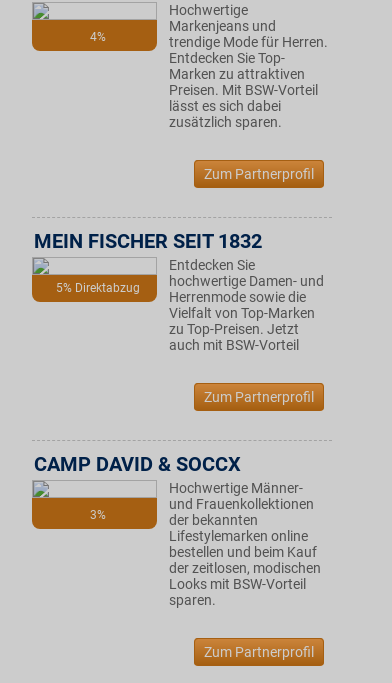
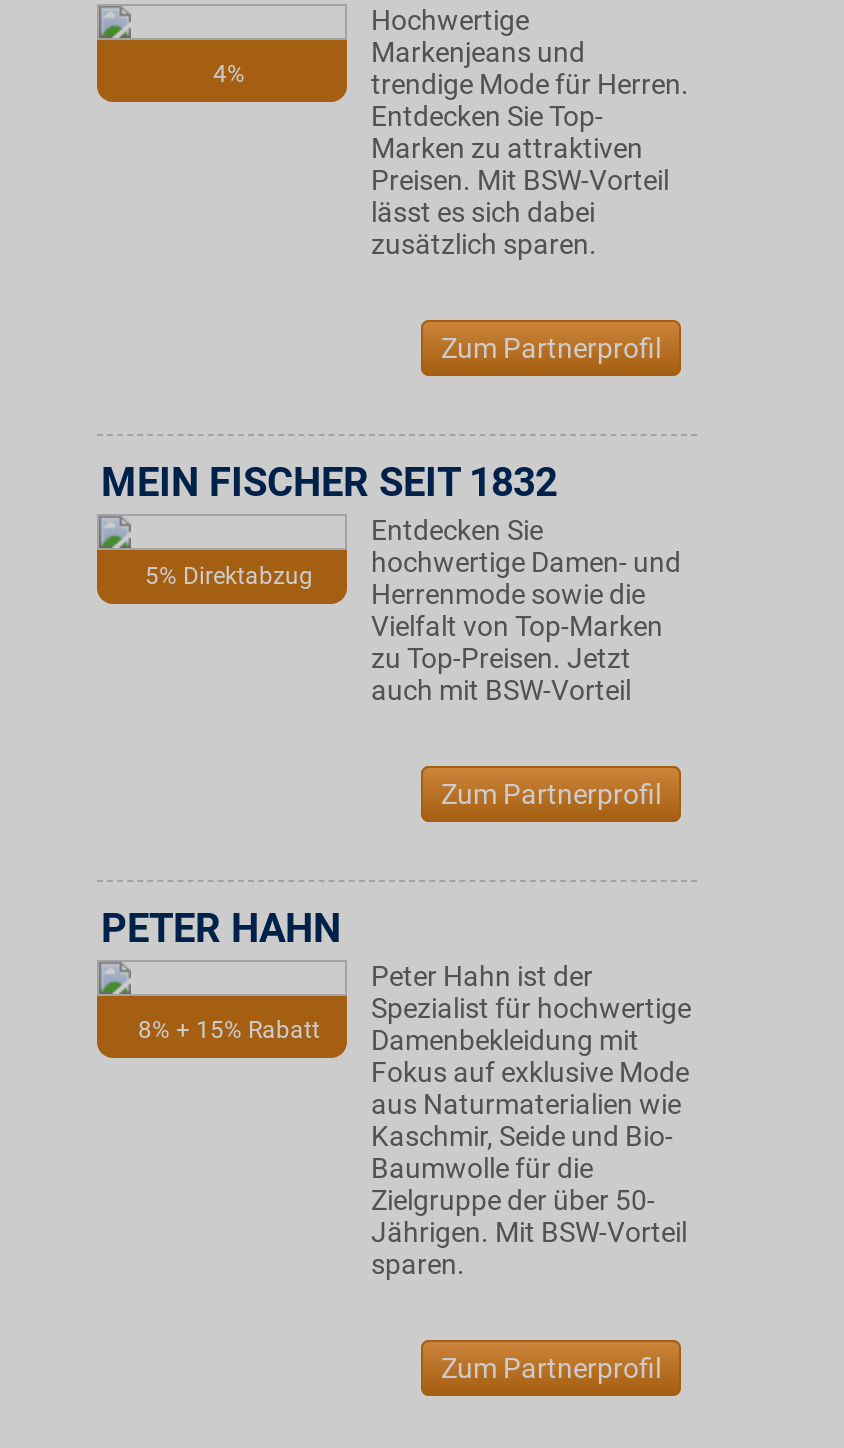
[34,452,321,592] CAMP DAVID & SOCCX | Hochwertige Männer- | und Frauenkollektionen | der bekannten | Lifestylemarken online | bestellen und beim Kauf | der zeitlosen, modischen | Looks mit BSW-Vorteil -> [101,904,691,1248] PETER HAHN | Peter Hahn ist der | Spezialist für hochwertige | Damenbekleidung mit | Fokus auf exklusive Mode | aus Naturmaterialien wie | Kaschmir, Seide und Bio- | Baumwolle für die | Zielgruppe der über 50- | Jährigen. Mit BSW-Vorteil
[90,508,106,522] 3% -> [138,1016,320,1044] 8% + 15% Rabatt

